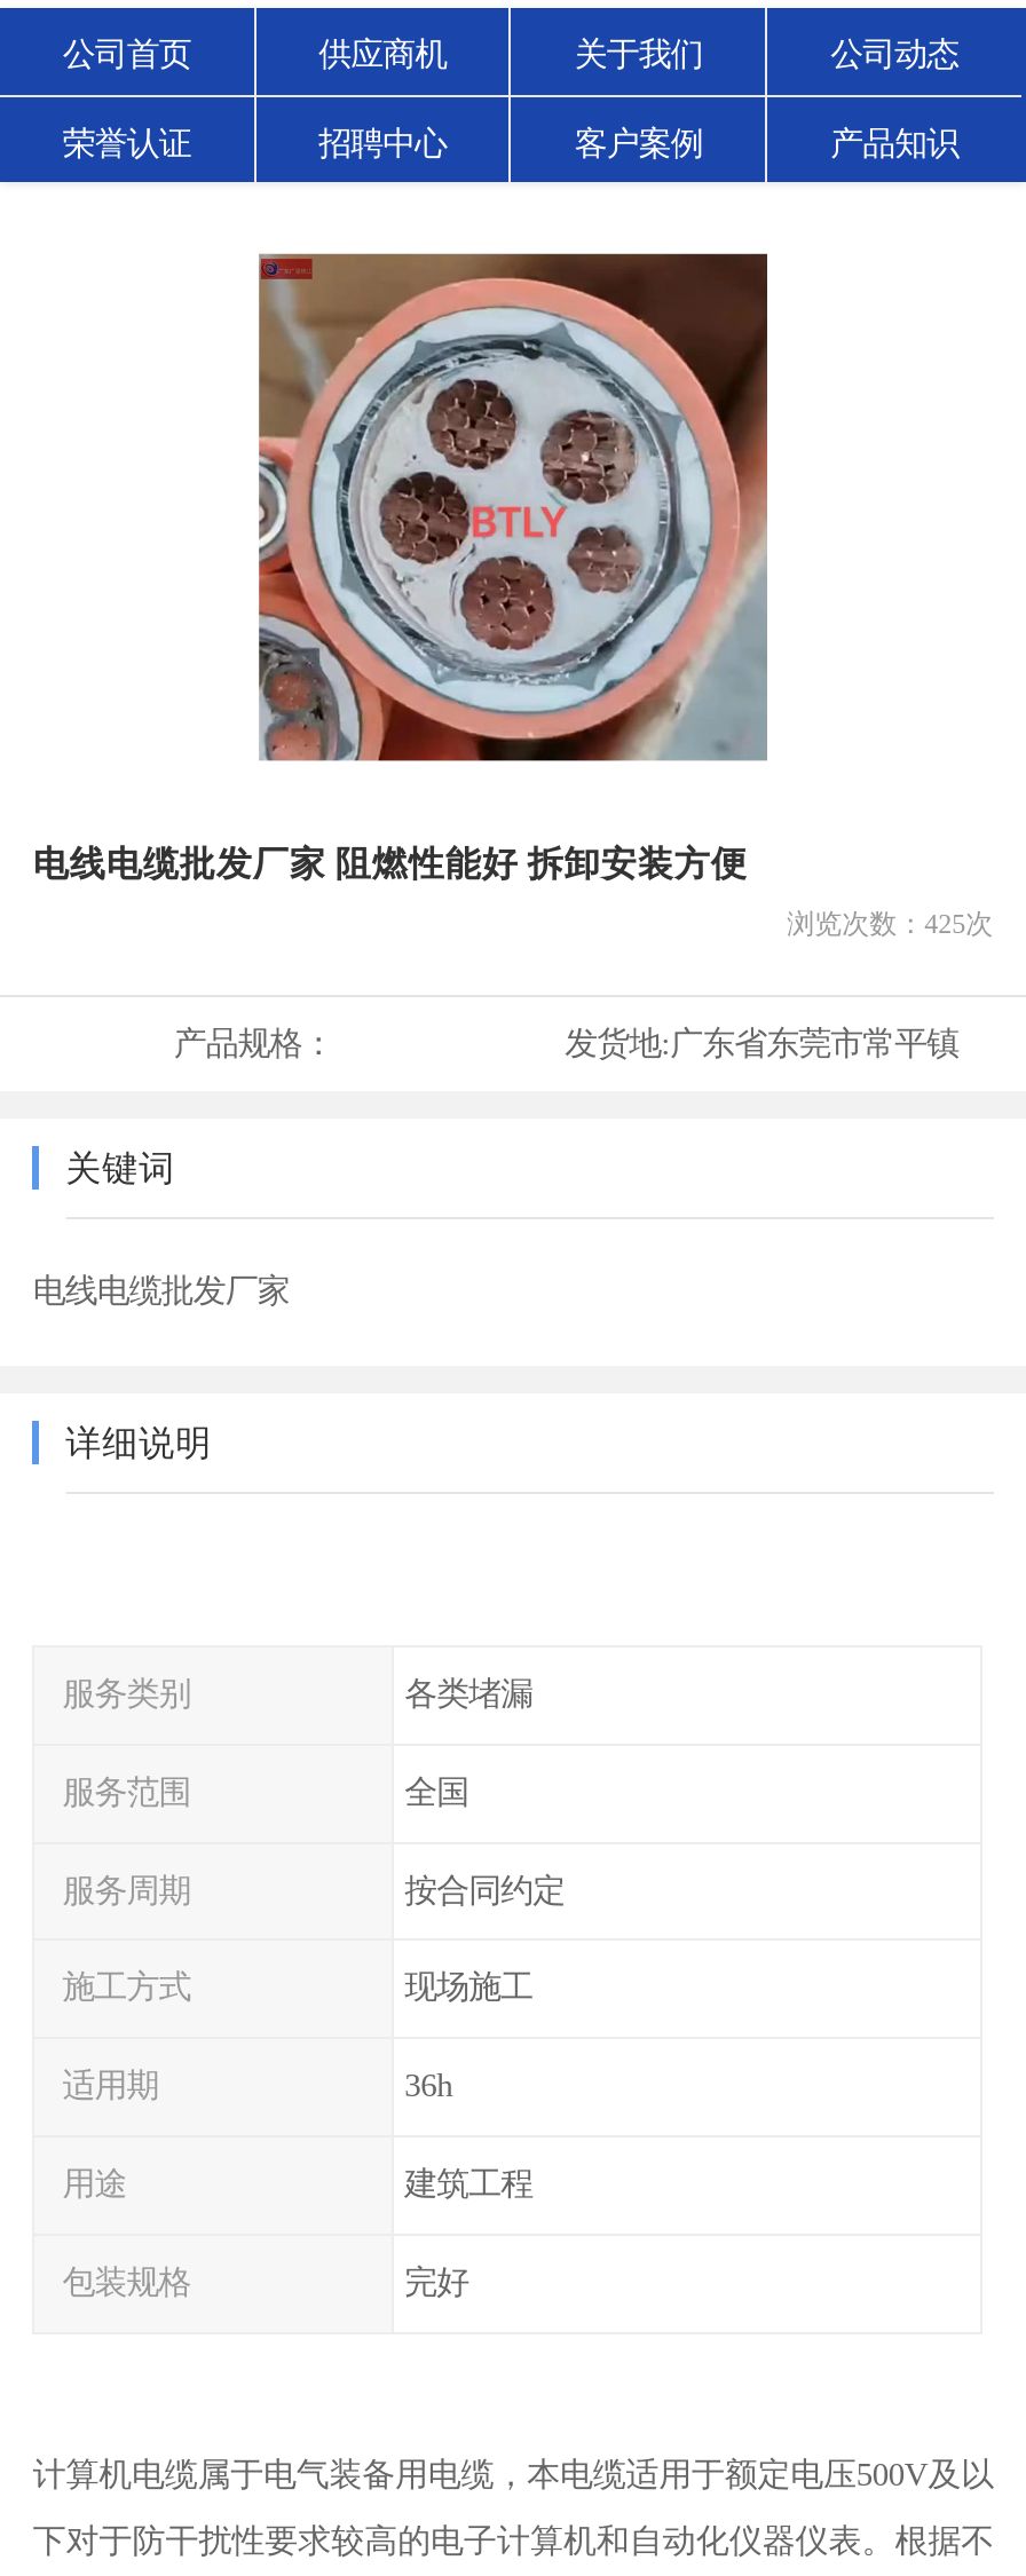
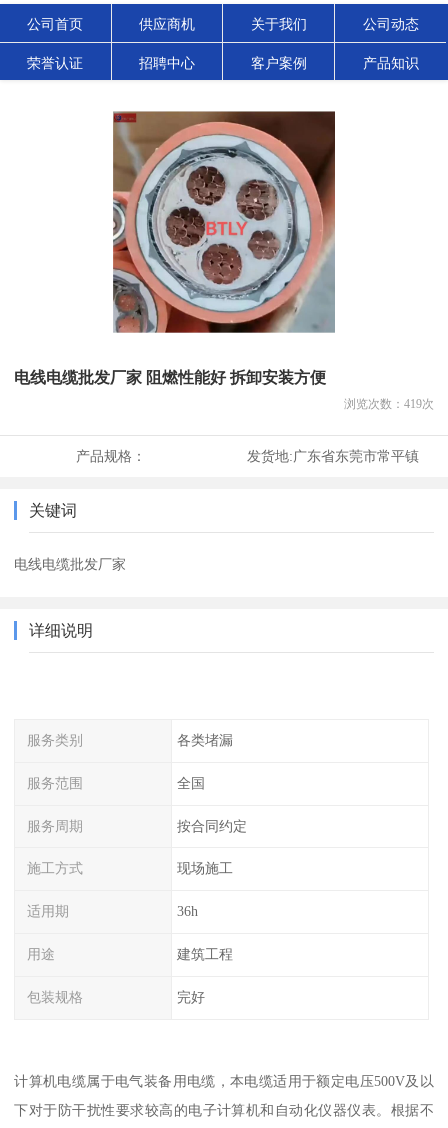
[787,908,993,940] 浏览次数：425次 -> [344,397,434,411] 浏览次数：419次

